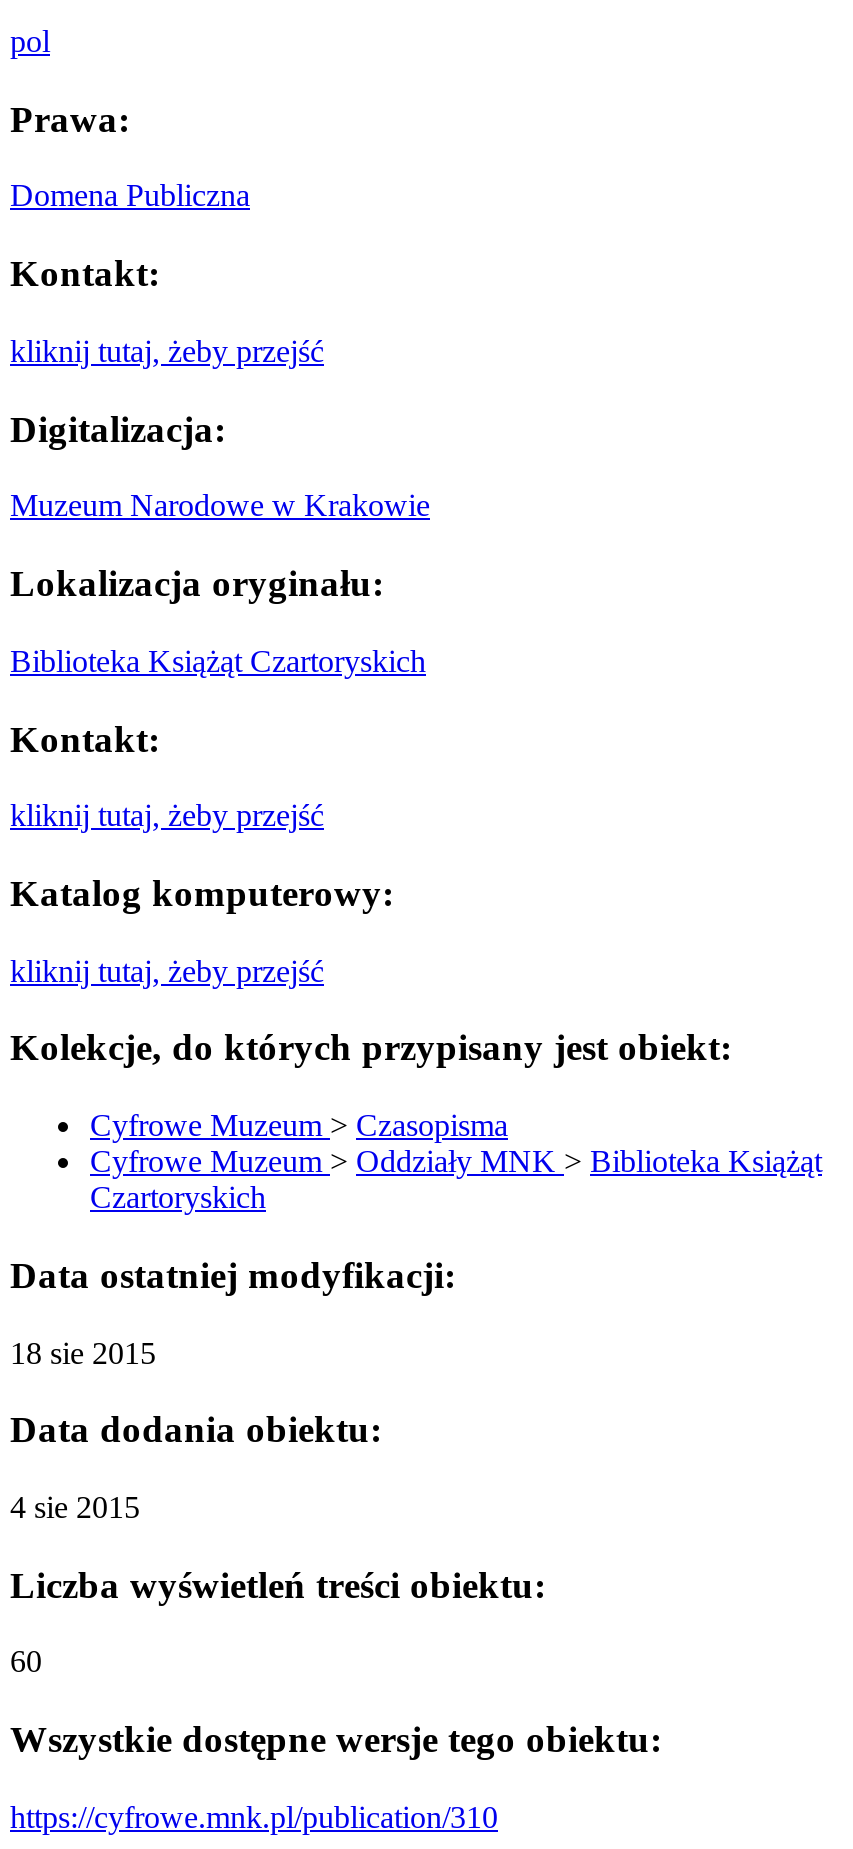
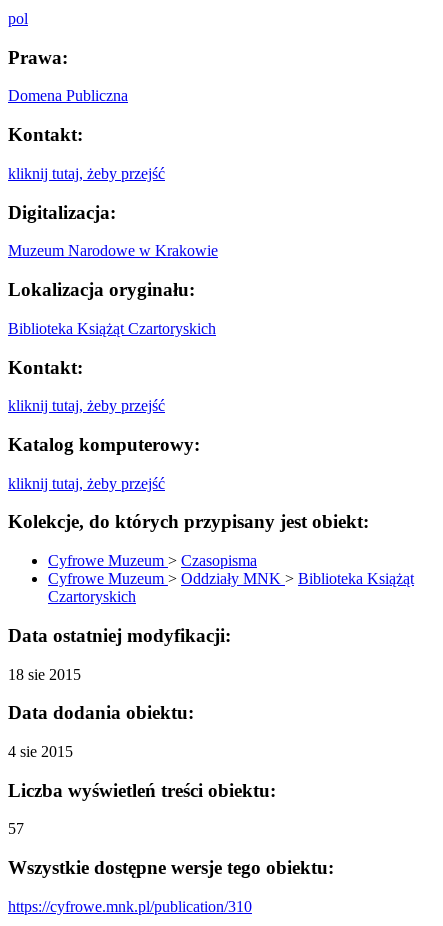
[10,1645,42,1679] 60 -> [8,820,24,837] 57

